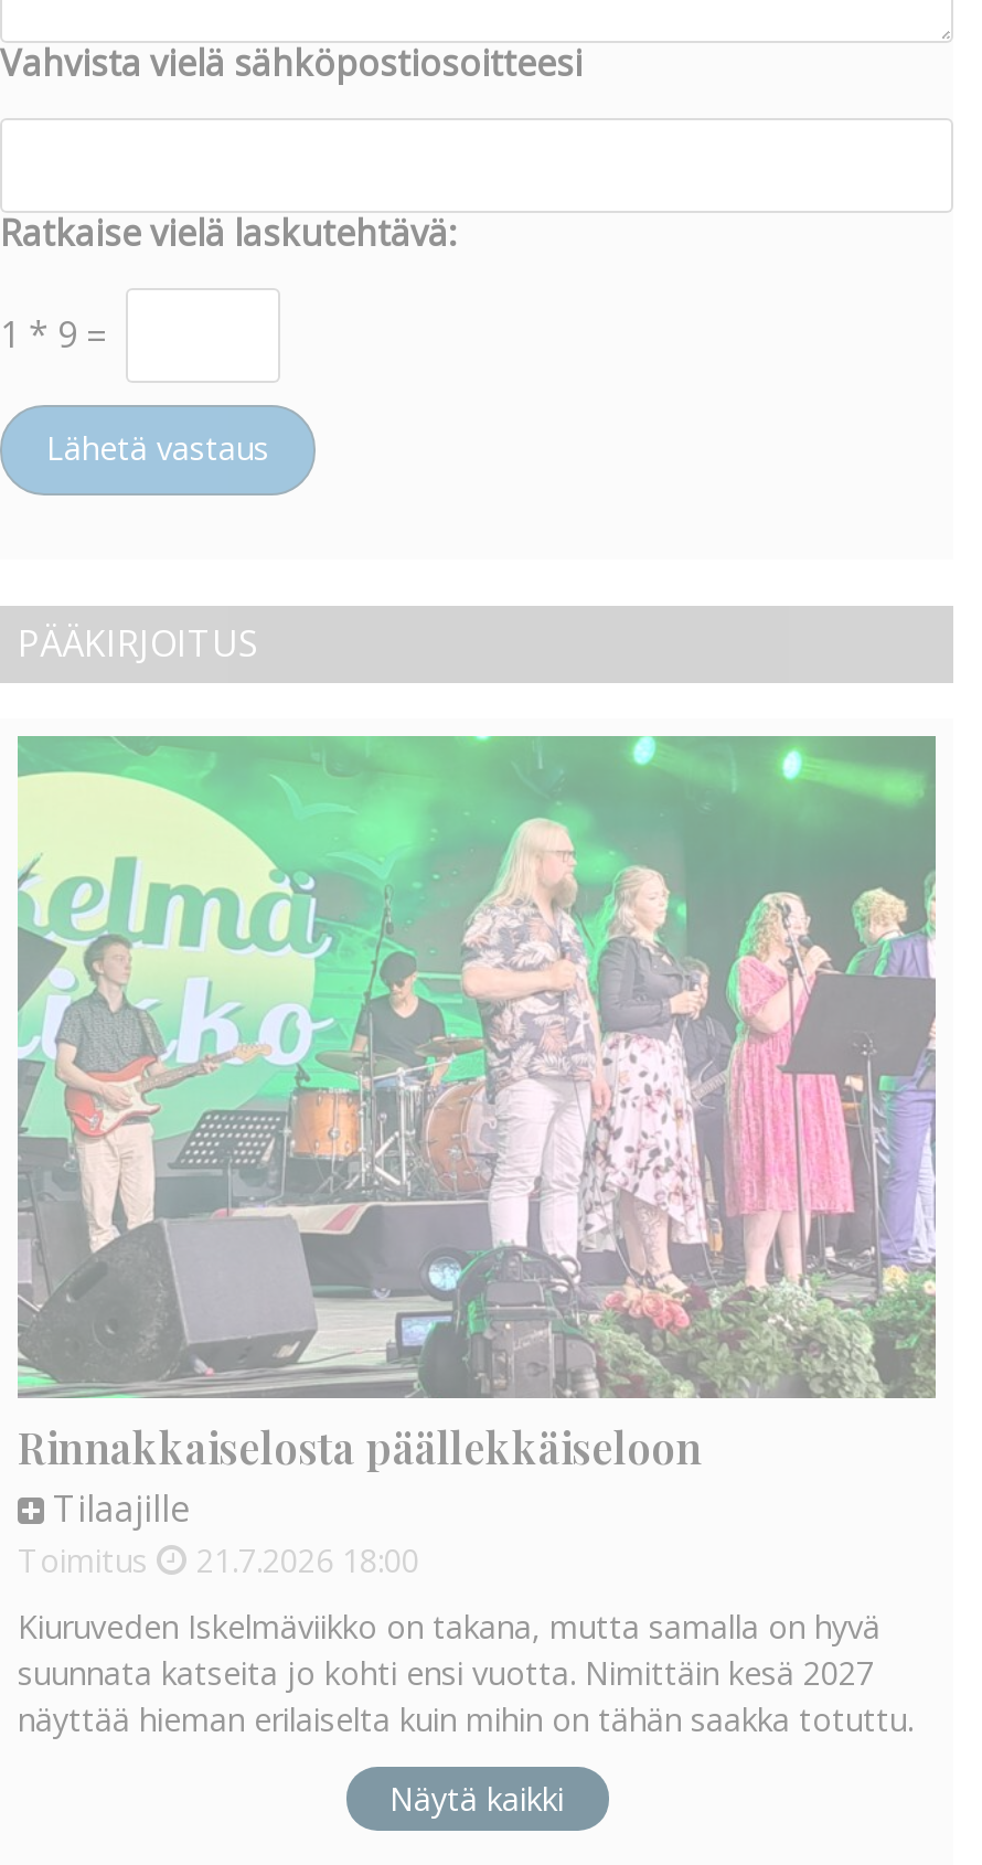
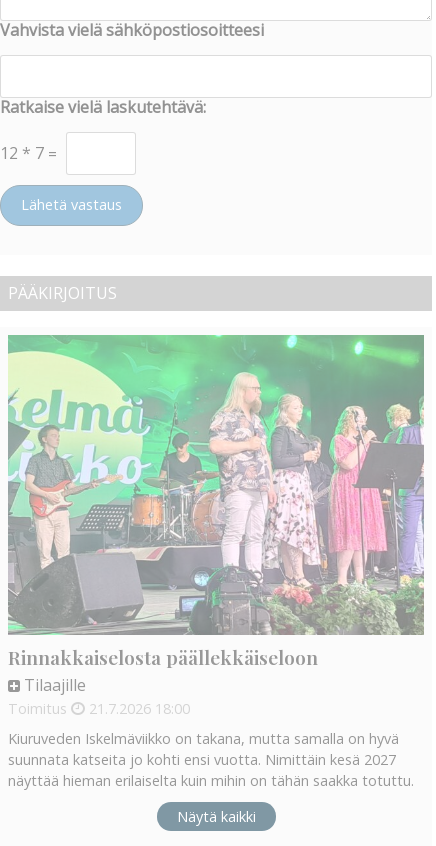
[0,311,106,360] 1 * 9 = -> [0,142,57,164] 12 * 7 =

